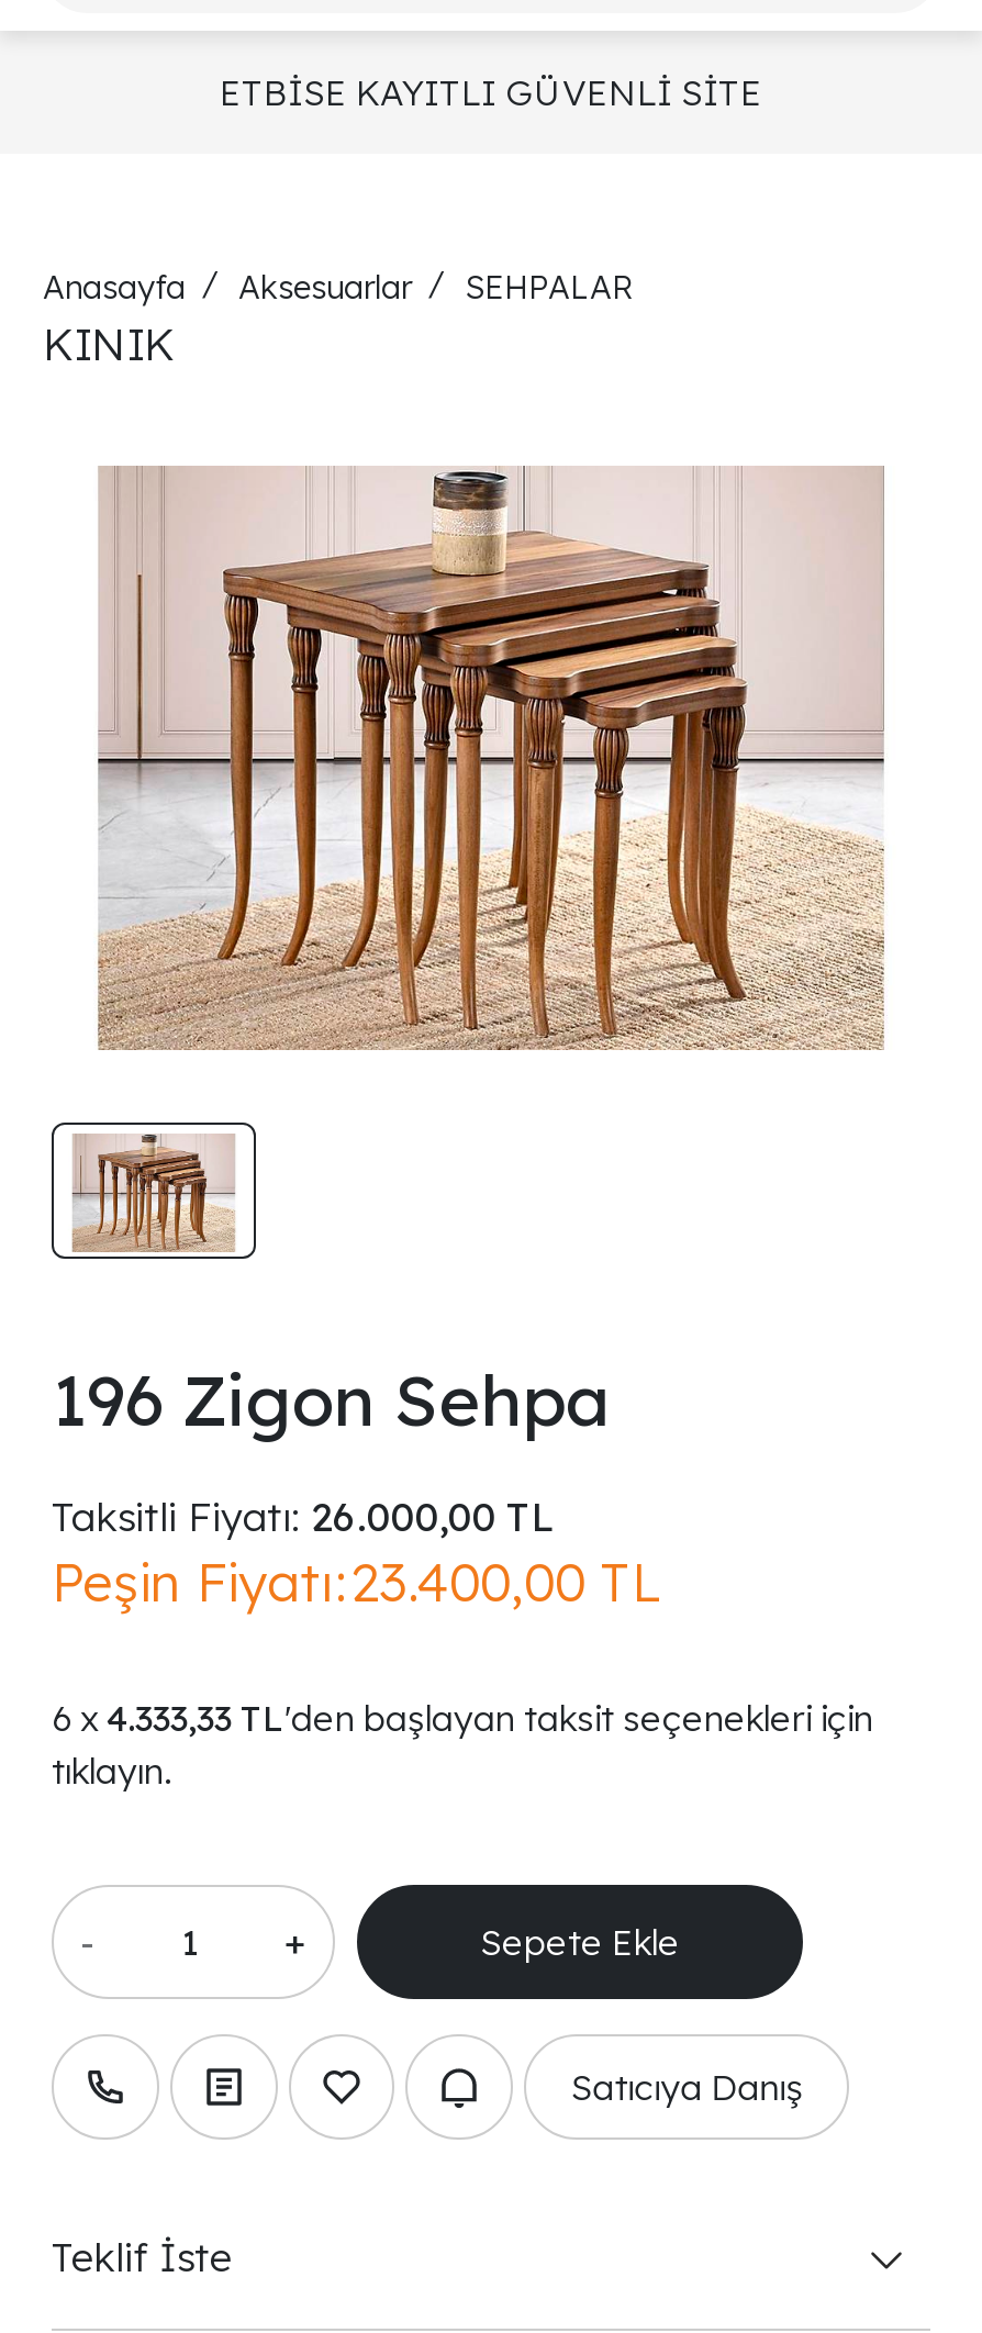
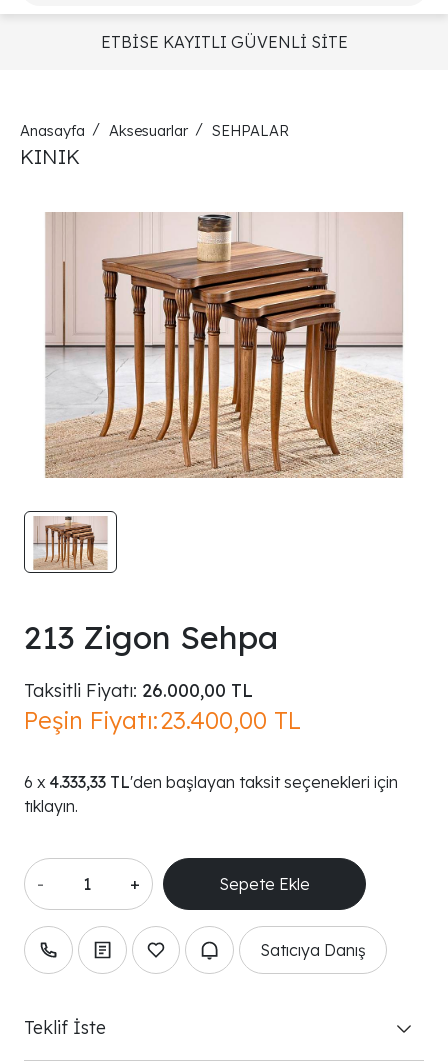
[52,1354,610,1442] 196 Zigon Sehpa -> [24,616,278,656] 213 Zigon Sehpa

